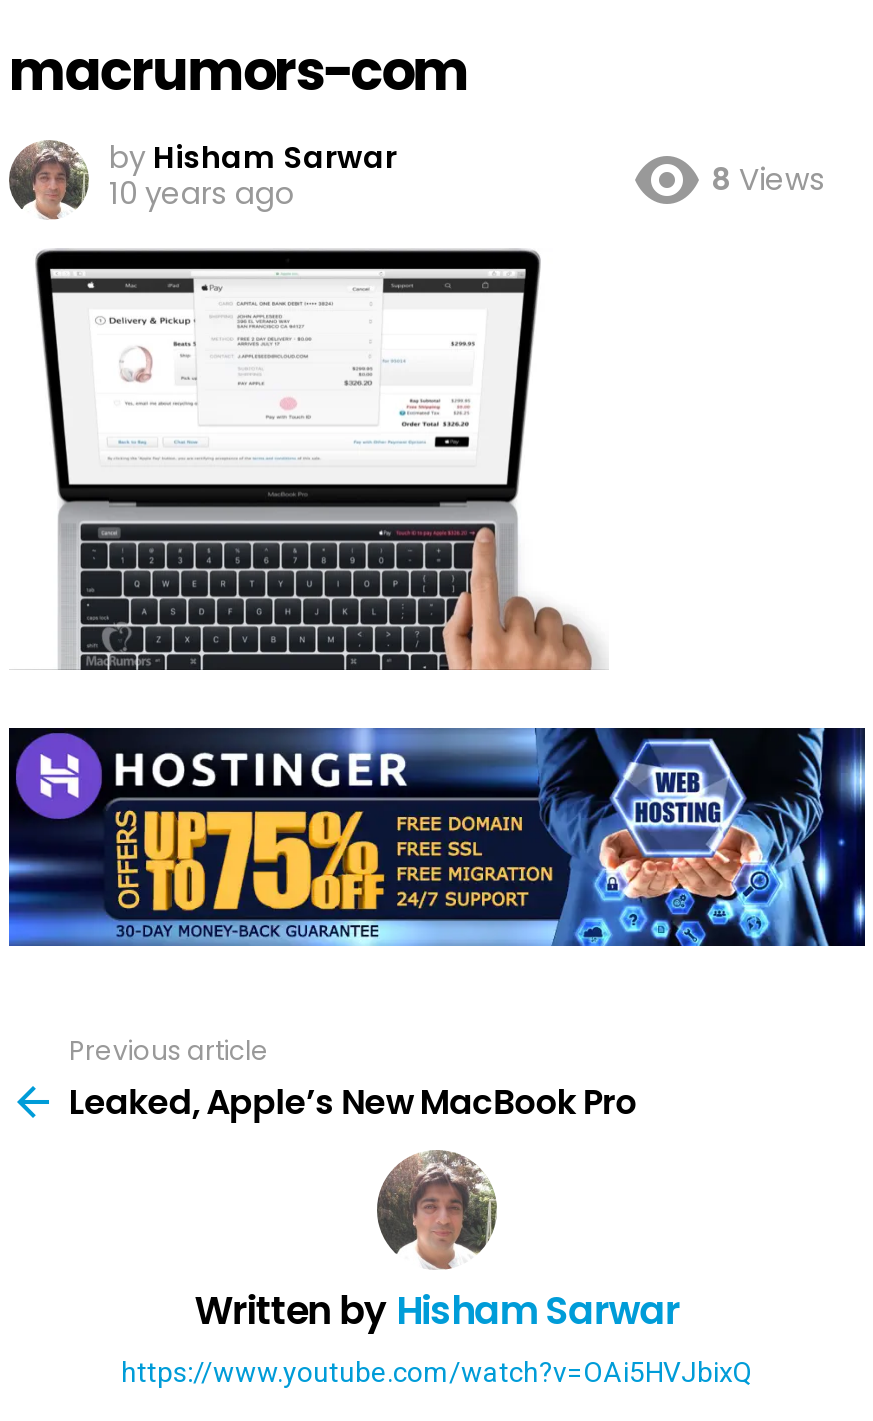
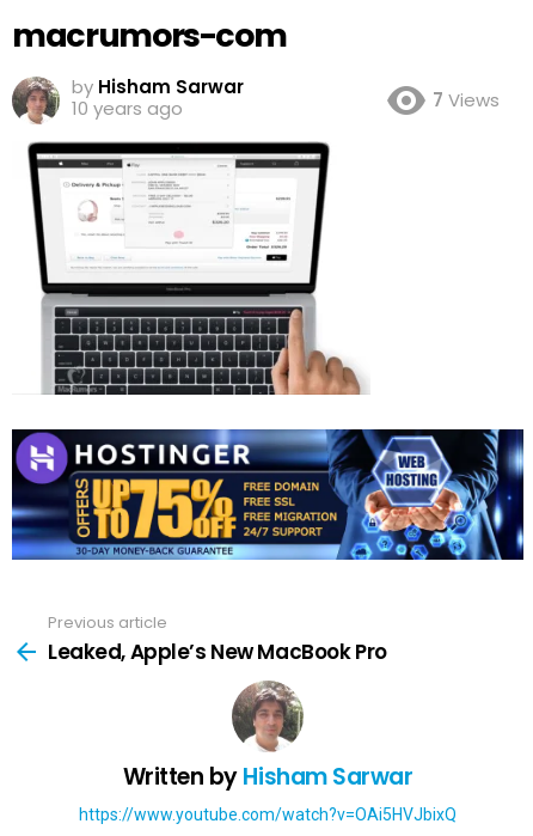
[711,158,825,200] 8 Views -> [433,87,500,112] 7 Views

